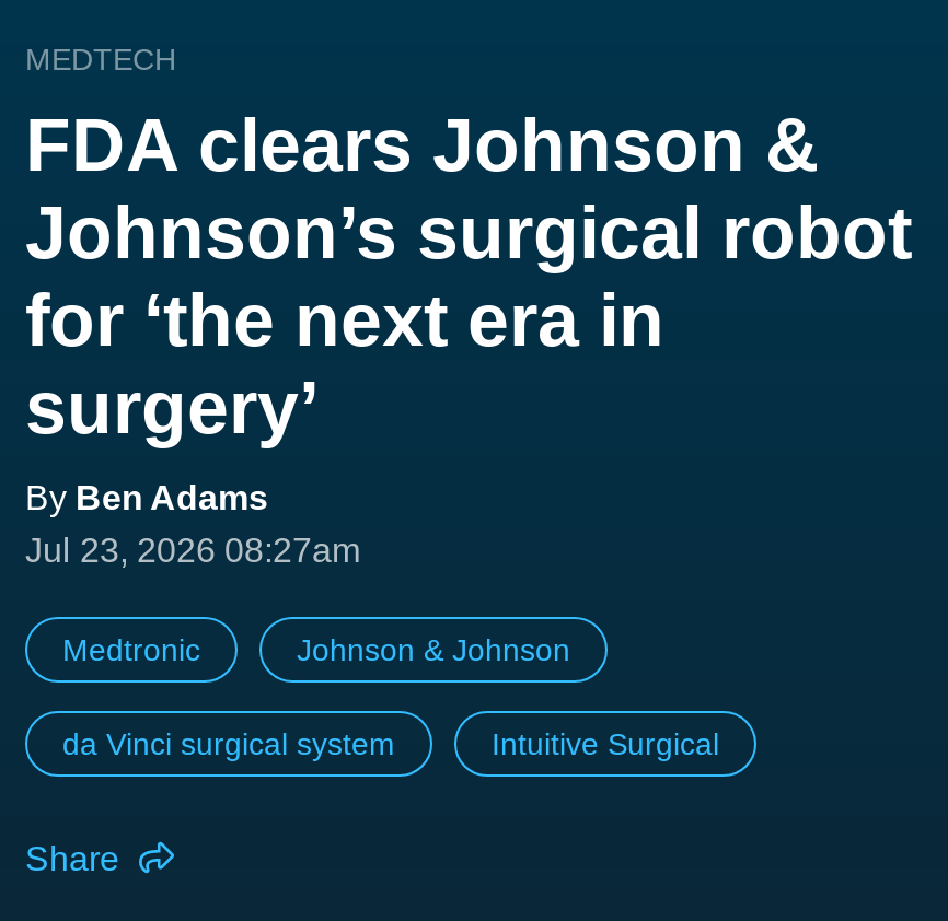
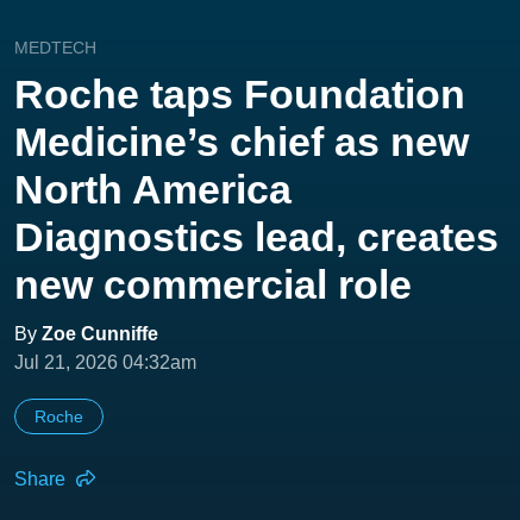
[25,102,912,761] FDA clears Johnson & | Johnson’s surgical robot | for ‘the next era in | surgery’ | By Ben Adams | Jul 23, 2026 08:27am | Medtronic | Johnson & Johnson | da Vinci surgical system | Intuitive Surgical -> [14,71,499,426] Roche taps Foundation | Medicine’s chief as new | North America | Diagnostics lead, creates | new commercial role | By Zoe Cunniffe | Jul 21, 2026 04:32am | Roche

